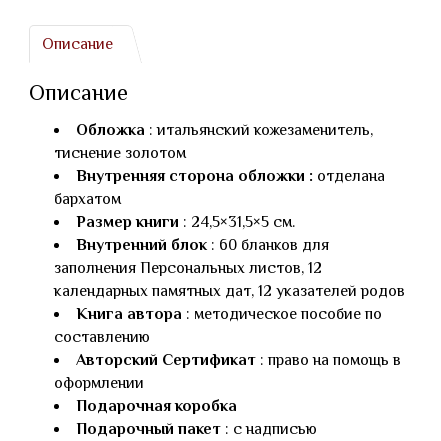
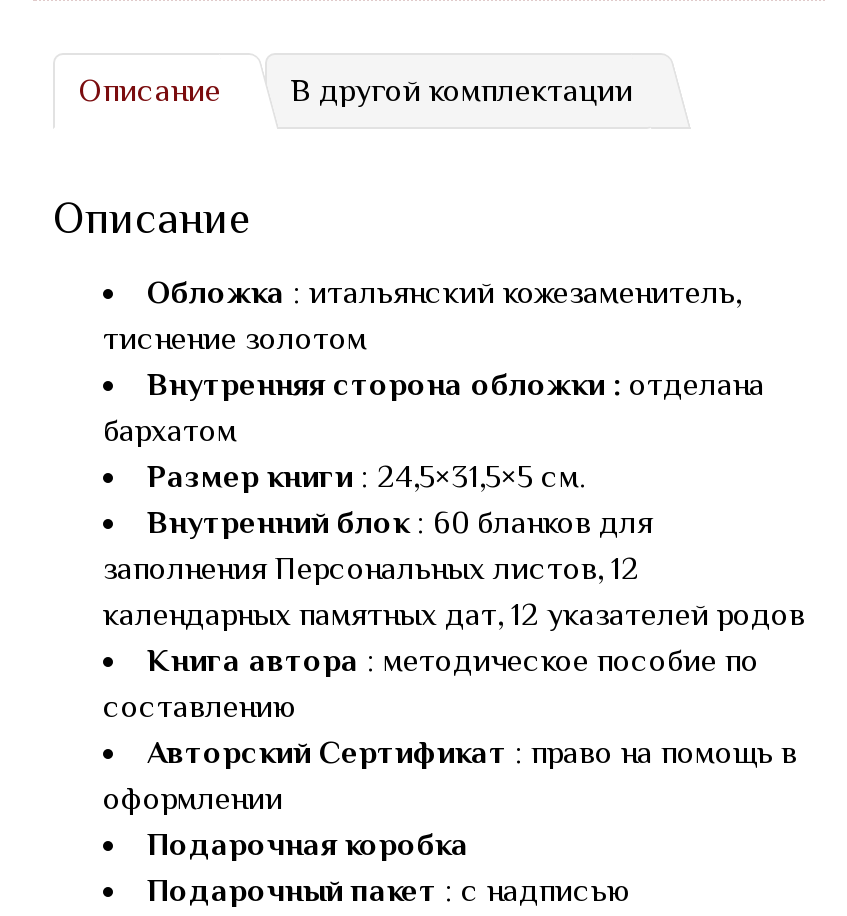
none -> [291,73,633,109] В другой комплектации

